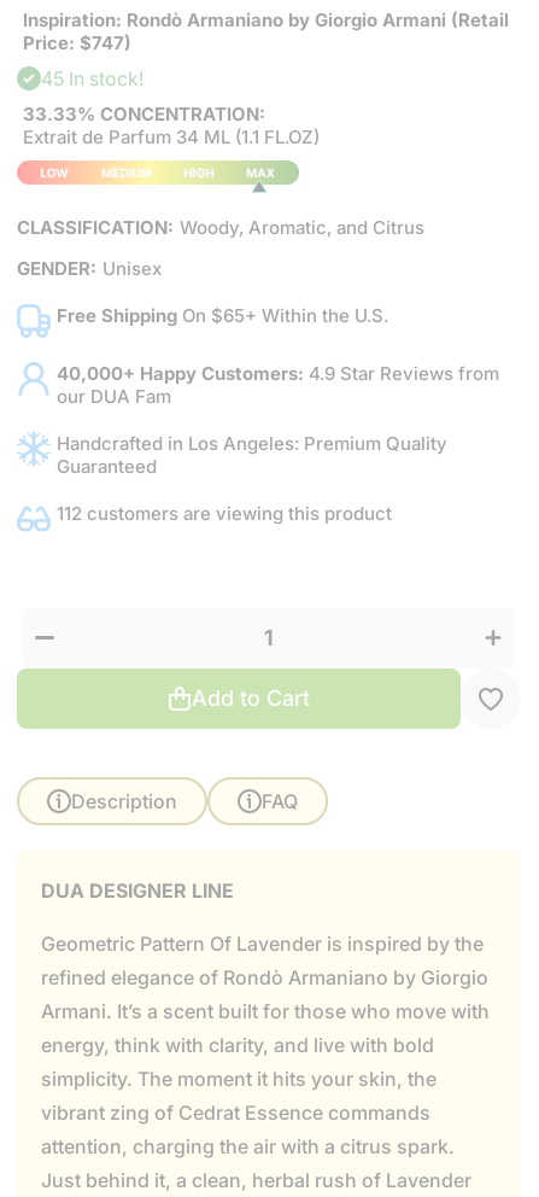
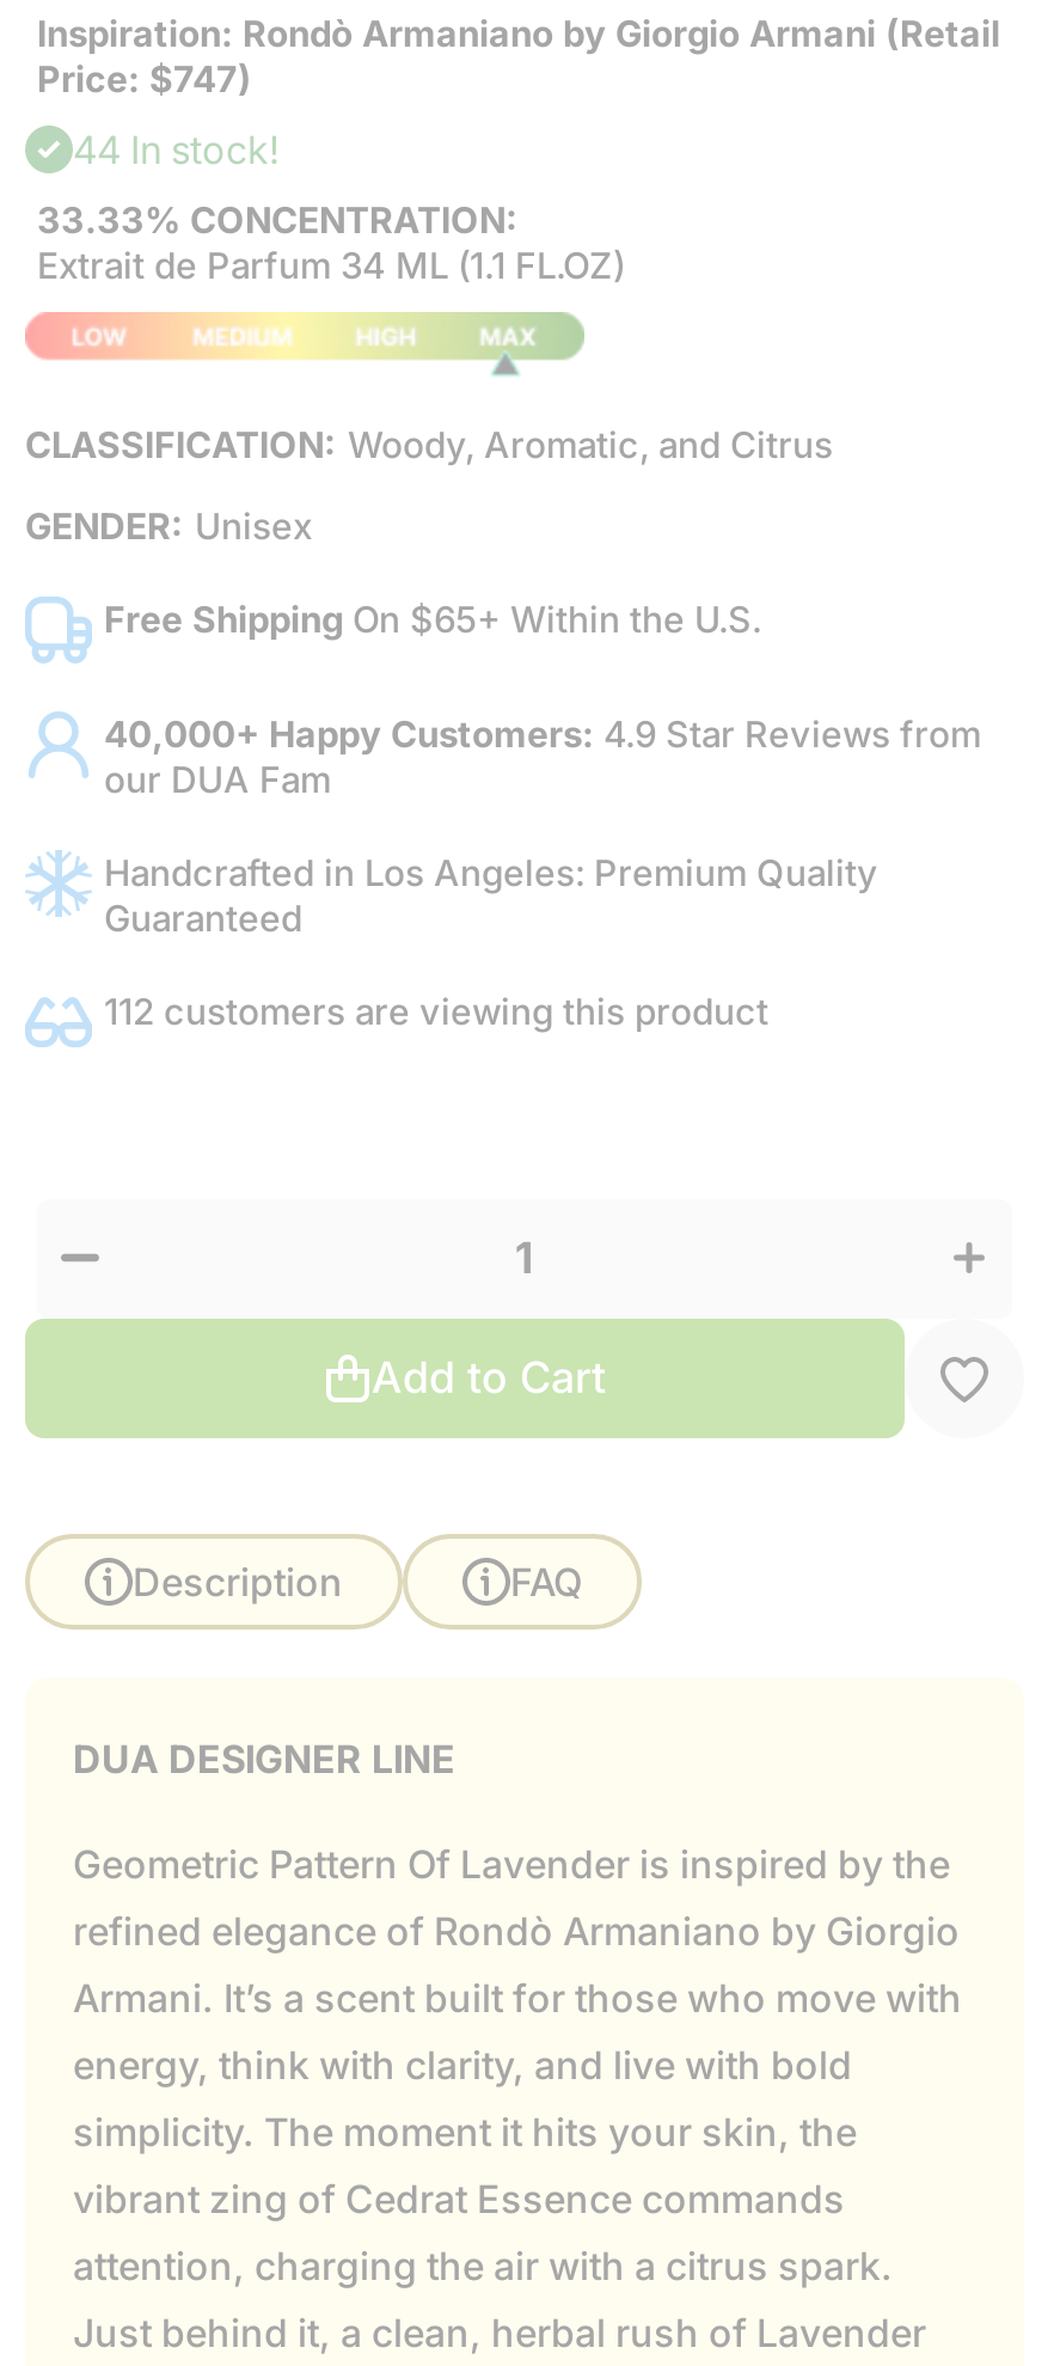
[41,66,143,90] 45 In stock! -> [73,125,278,173] 44 In stock!

